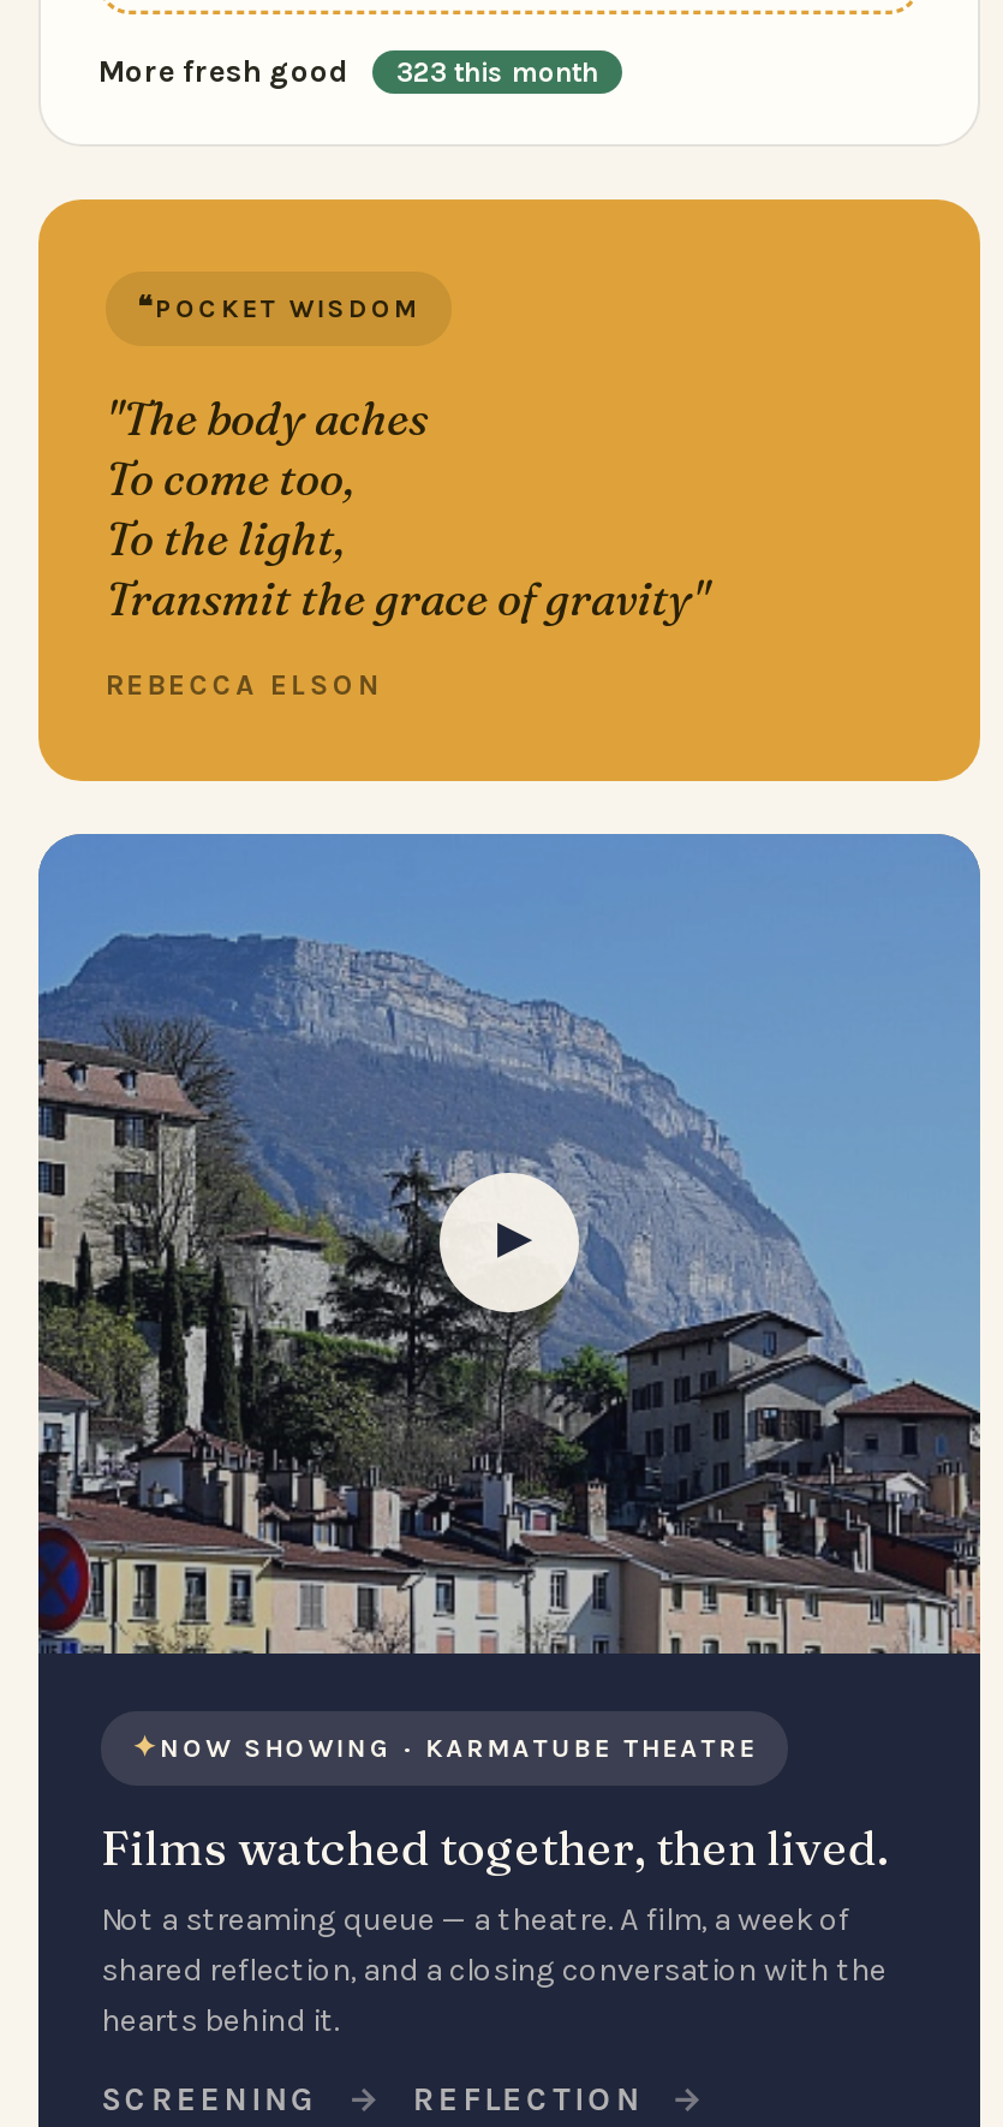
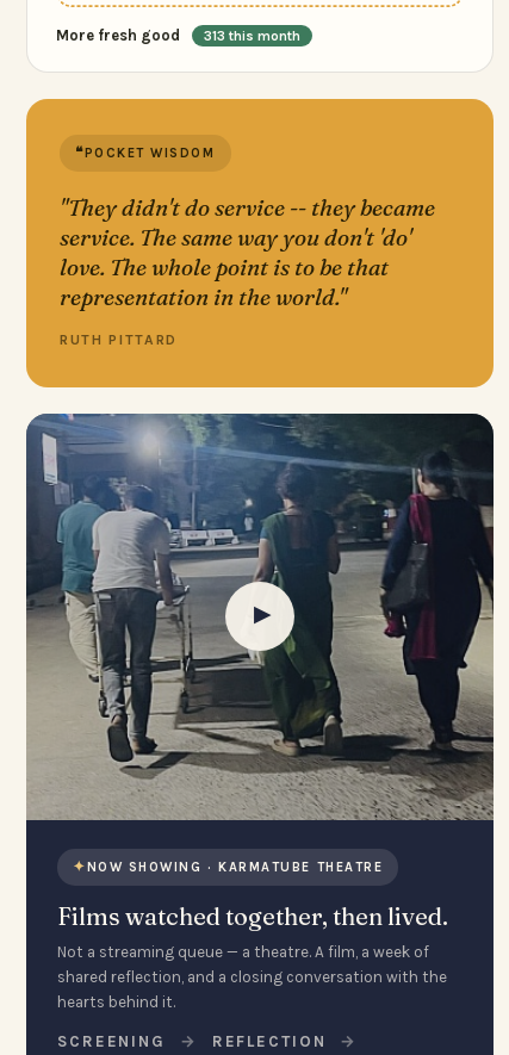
[98,53,598,89] More fresh good 323 this month -> [56,26,300,44] More fresh good 313 this month
[106,389,709,627] "The body aches | To come too, | To the light, | Transmit the grace of gravity" -> [60,193,435,311] "They didn't do service -- they became | service. The same way you don't 'do' | love. The whole point is to be that | representation in the world."
[106,668,382,702] REBECCA ELSON -> [60,331,178,348] RUTH PITTARD
[36,832,983,1654] [image] -> [25,412,495,821] [image]

